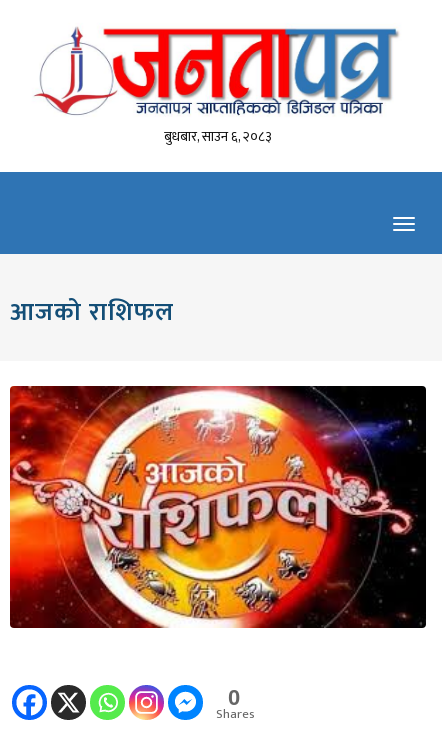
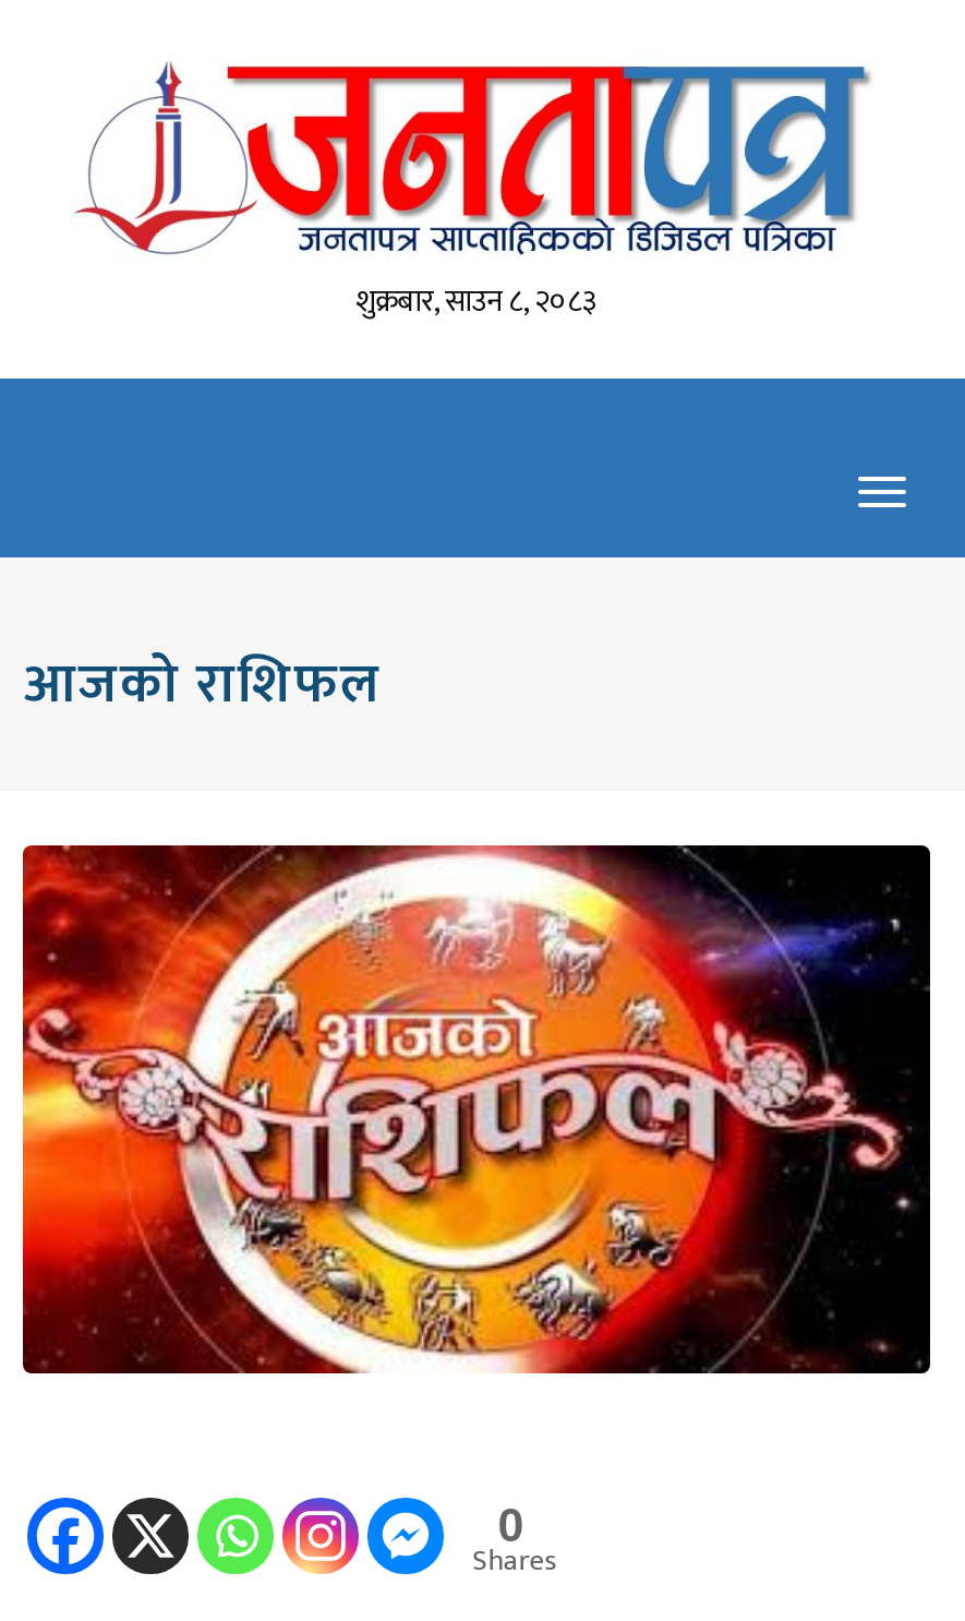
[164,125,272,148] बुधबार, साउन ६, २०८३ -> [355,277,598,327] शुक्रबार, साउन ८, २०८३

